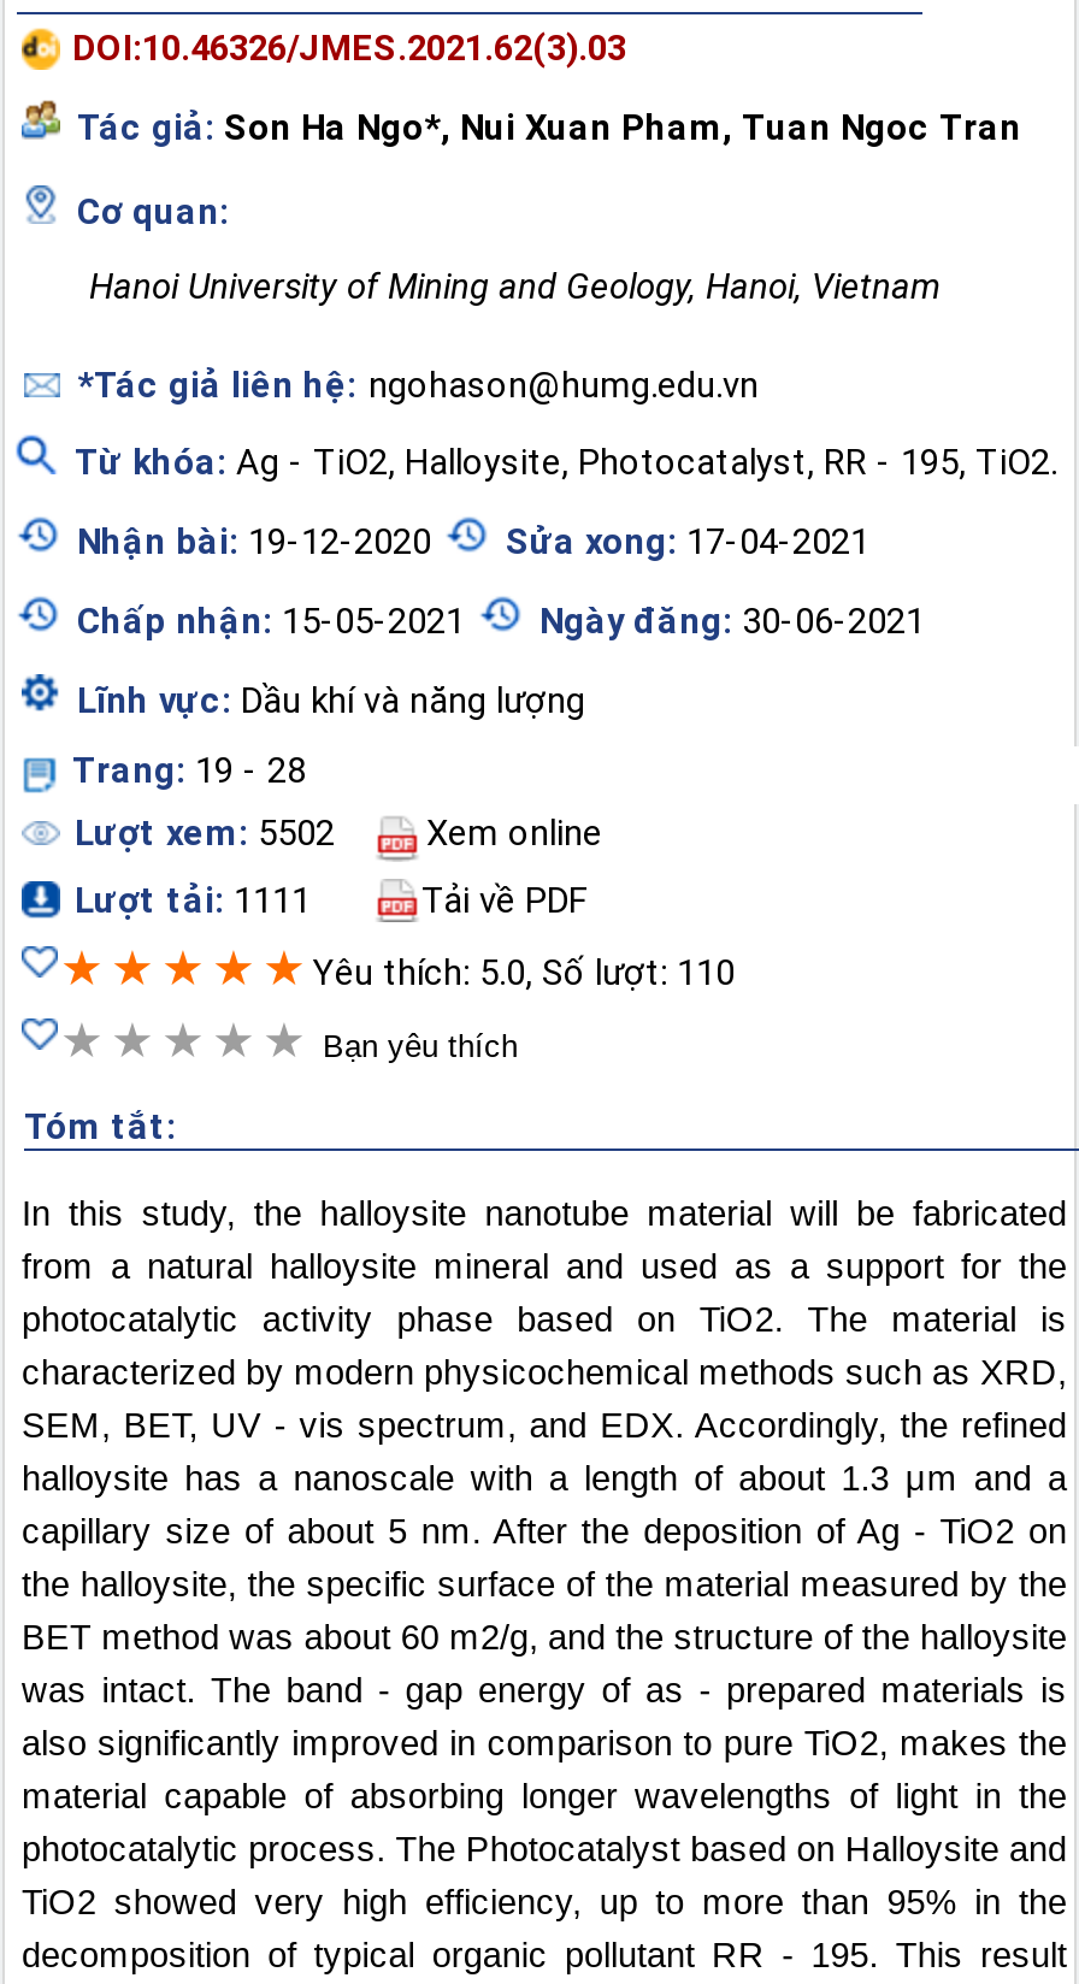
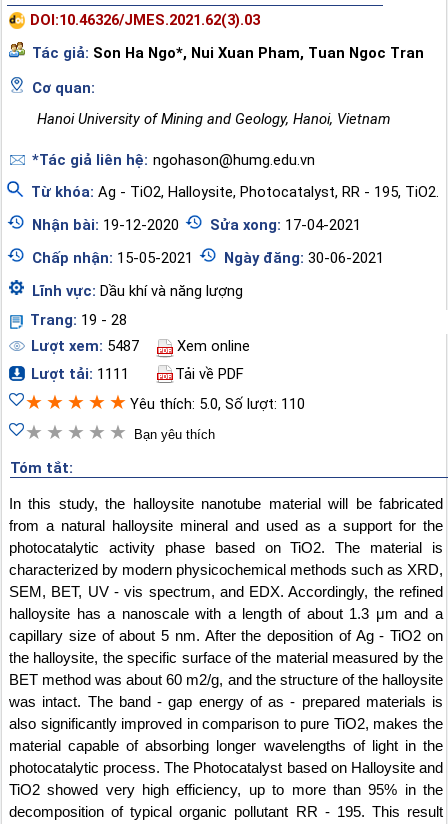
[75,811,335,854] Lượt xem: 5502 -> [31,337,139,355] Lượt xem: 5487

